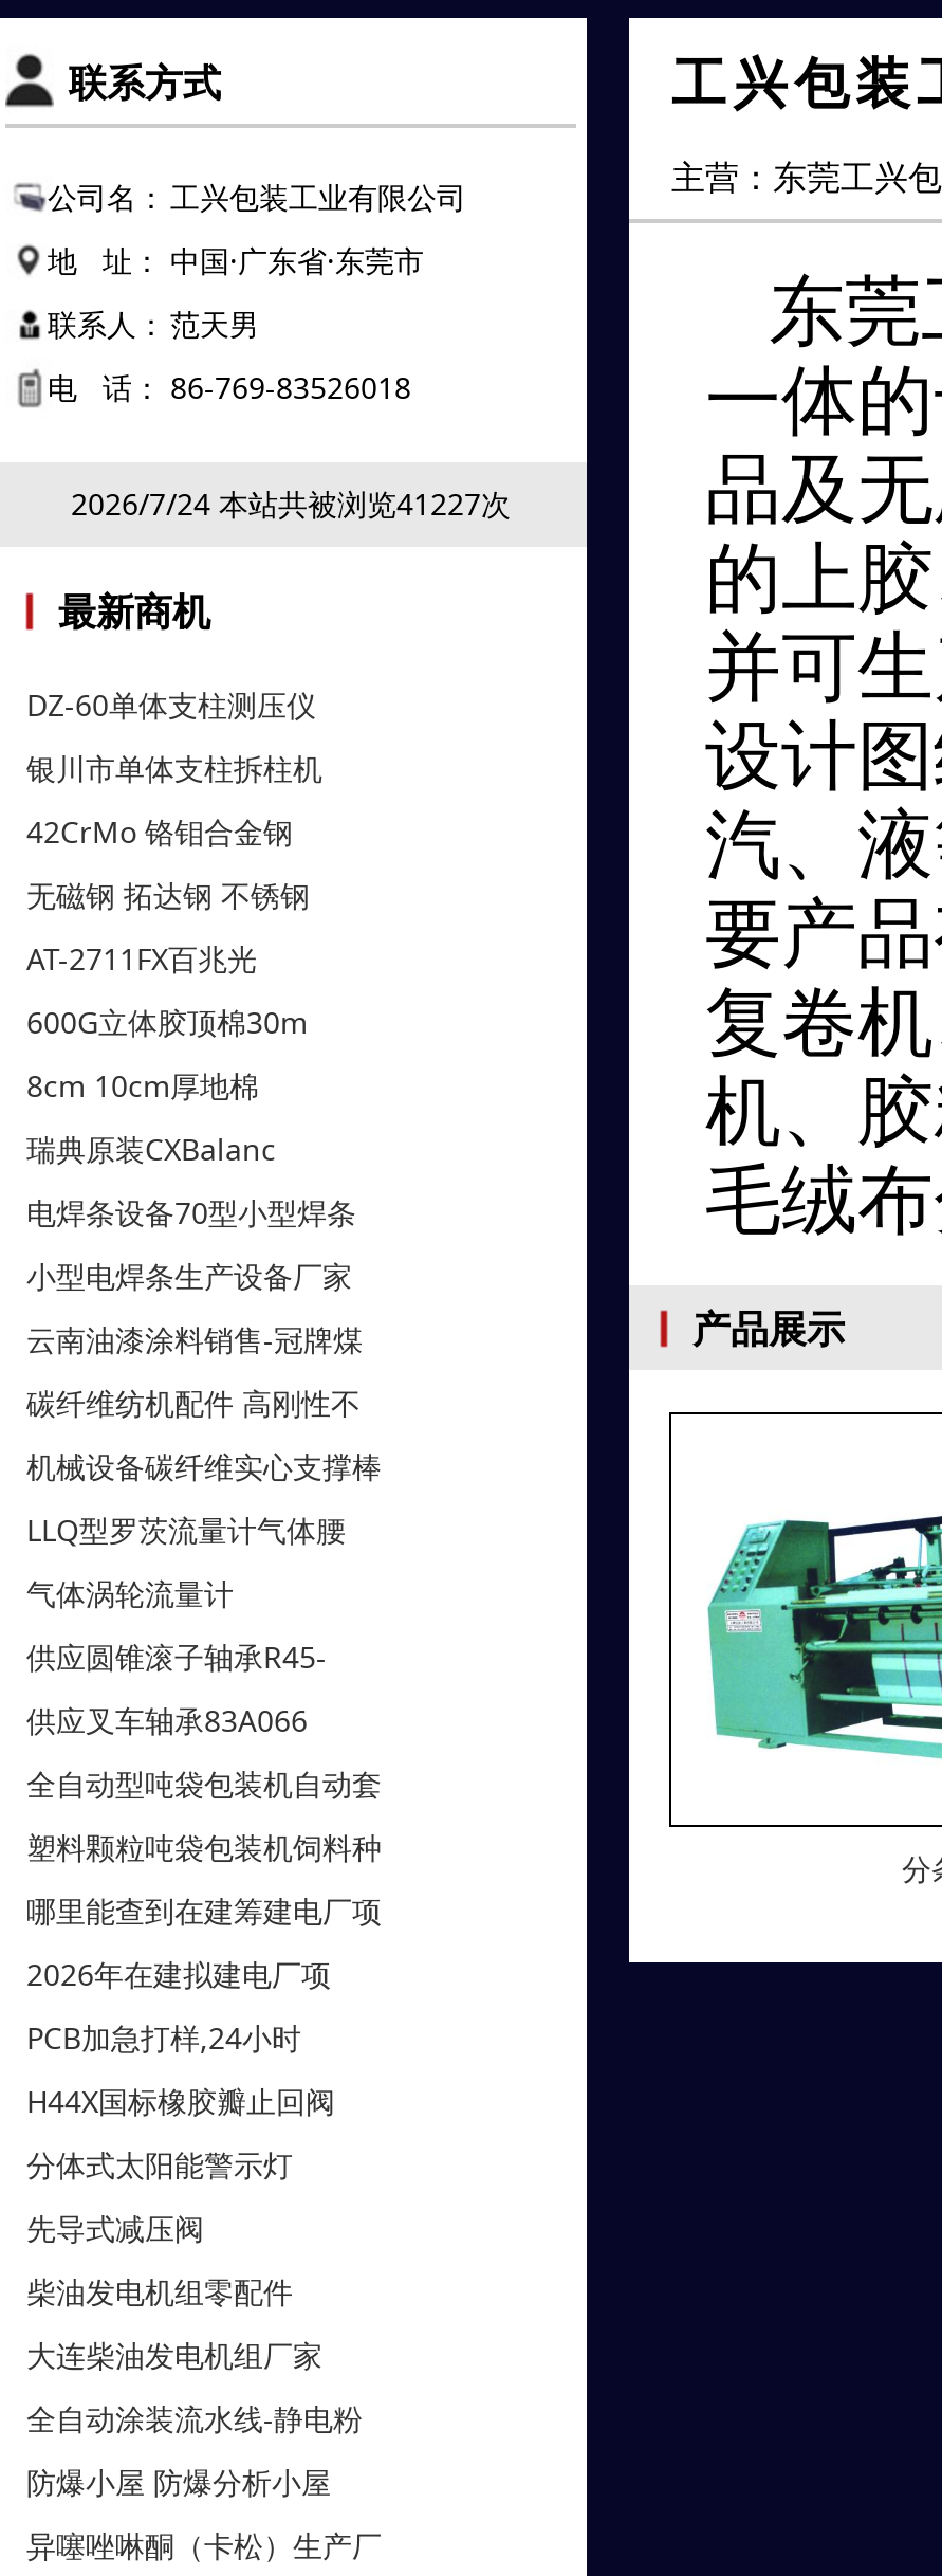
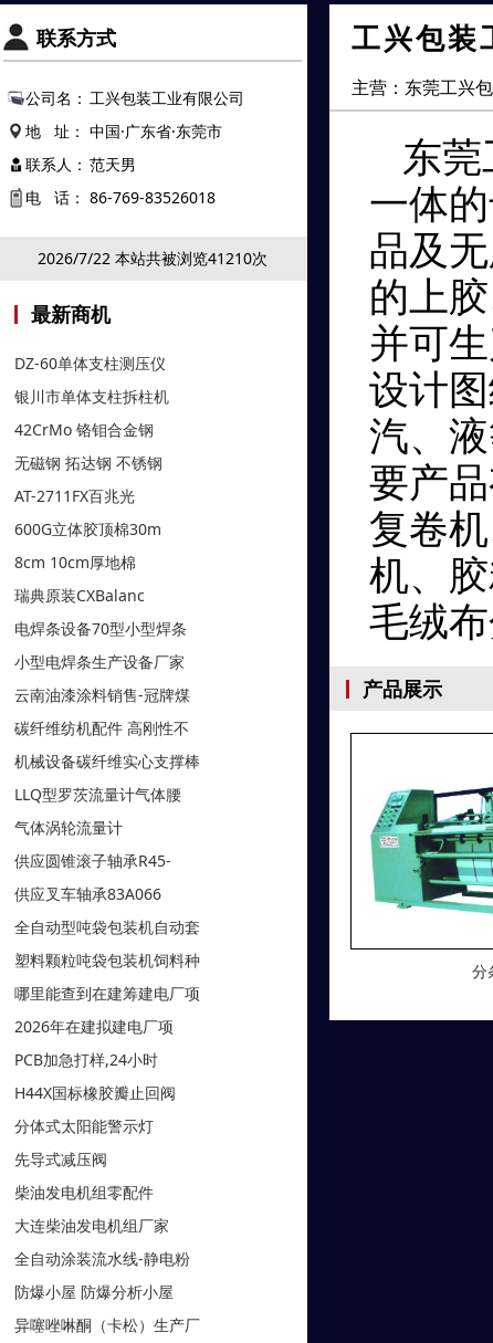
[71,483,511,524] 2026/7/24 本站共被浏览41227次 -> [38,248,268,269] 2026/7/22 本站共被浏览41210次

